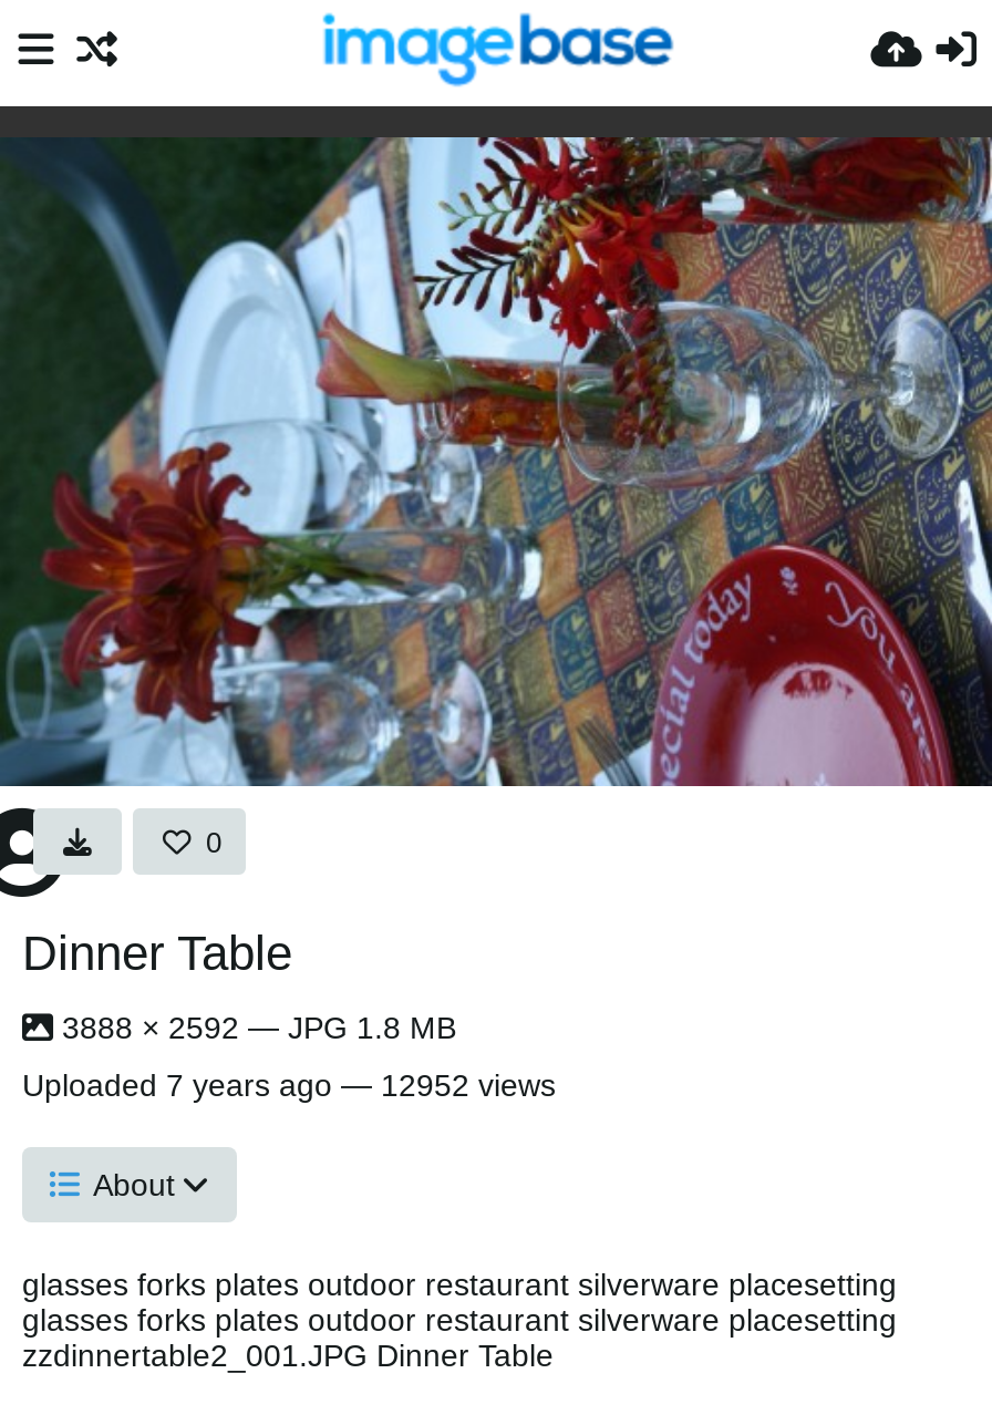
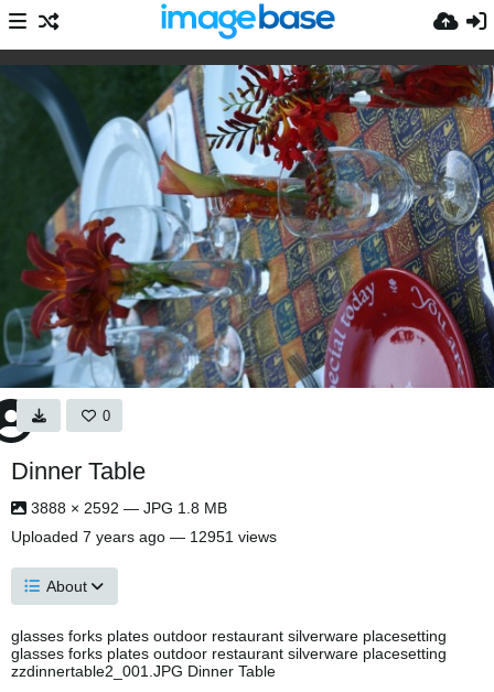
[22,1067,556,1103] Uploaded 7 years ago — 12952 views -> [11,528,277,545] Uploaded 7 years ago — 12951 views

